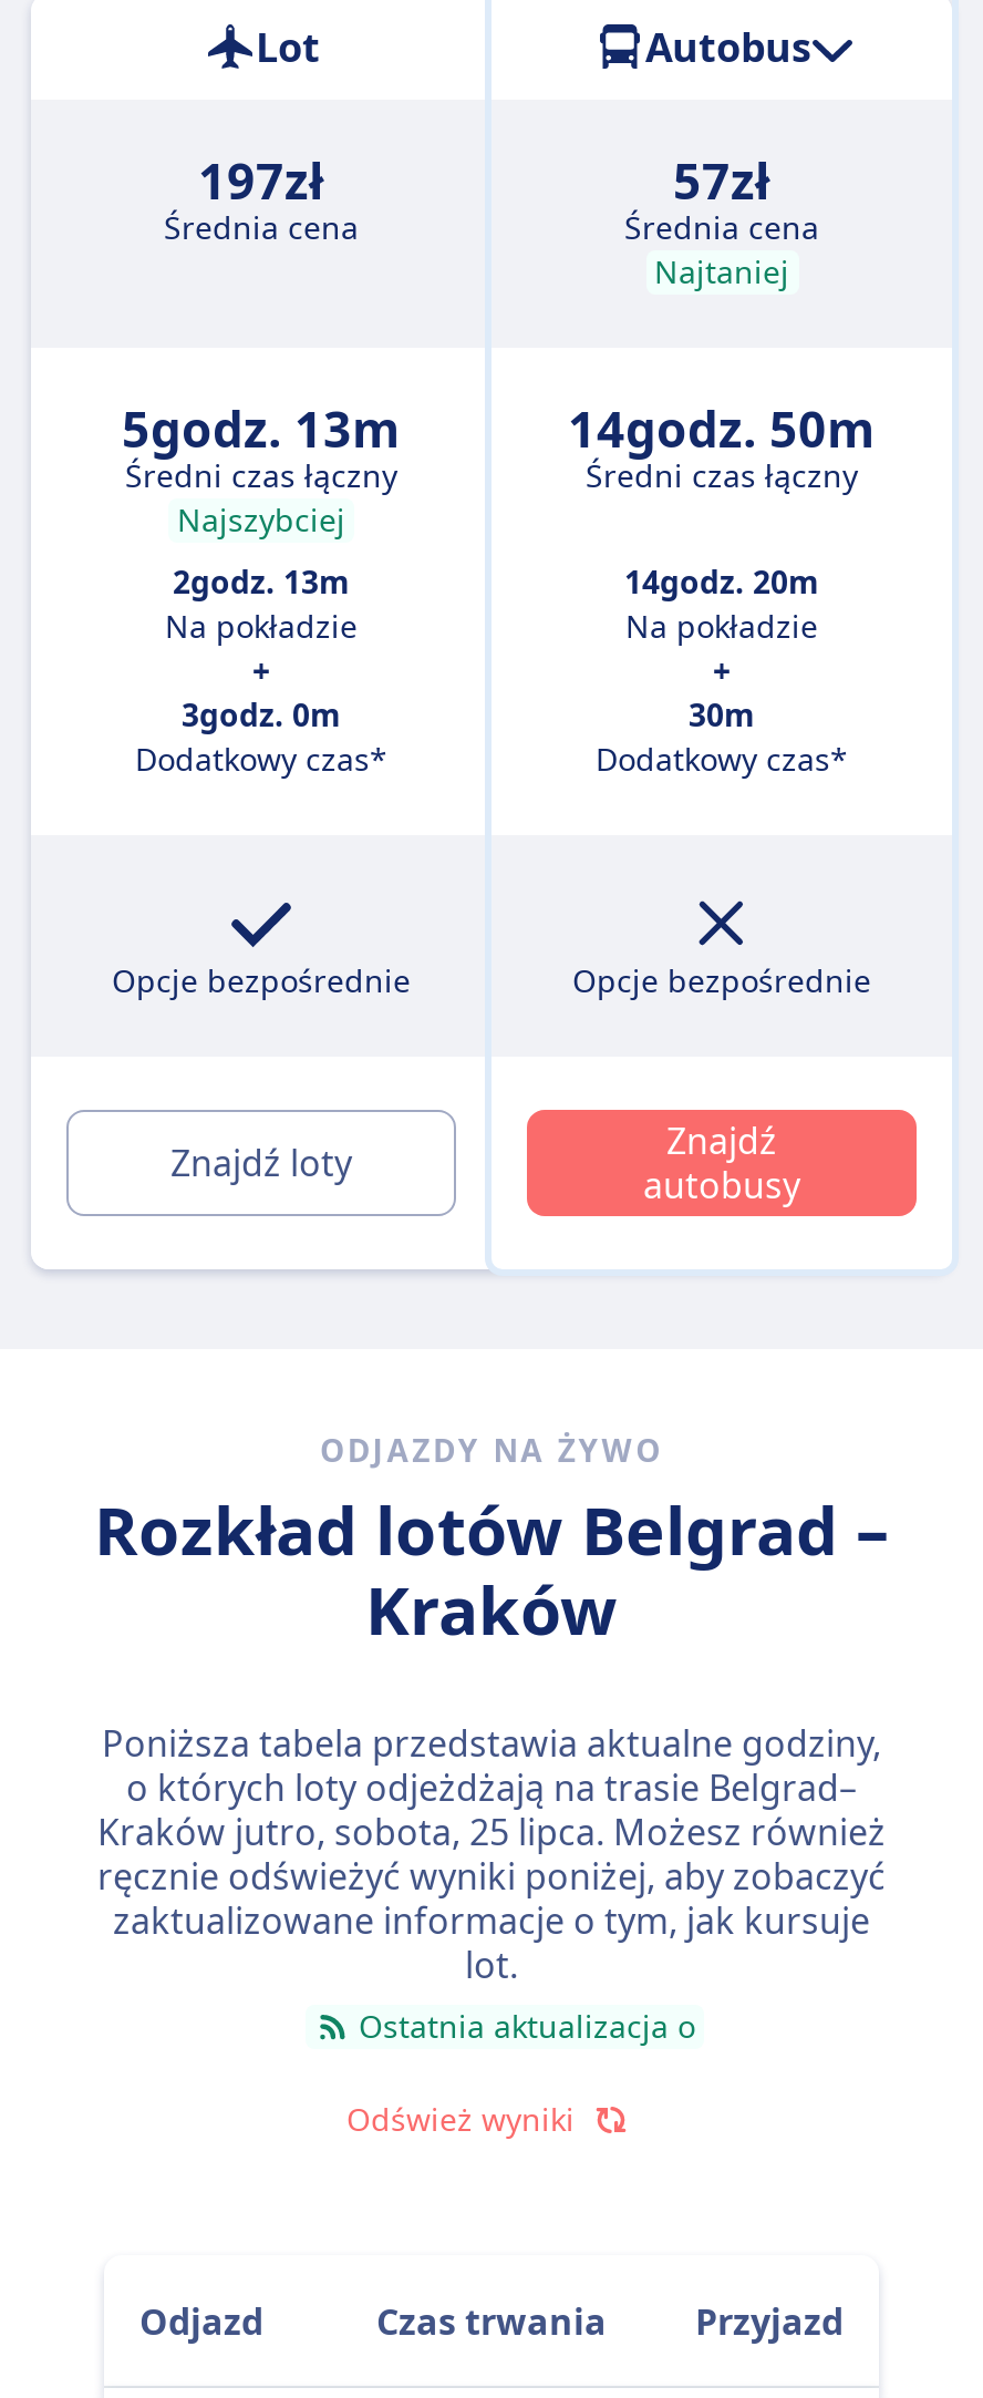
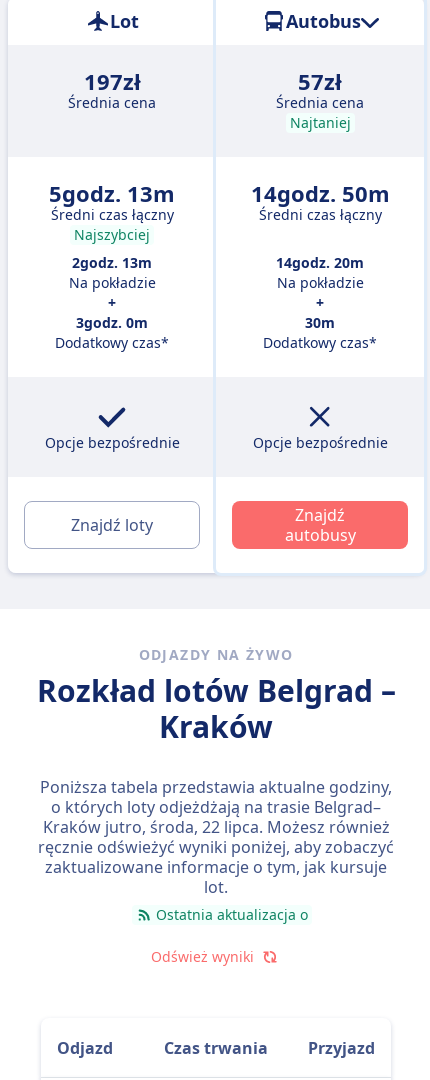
[97,1808,886,1856] Kraków jutro, sobota, 25 lipca. Możesz również -> [42,816,389,838] Kraków jutro, środa, 22 lipca. Możesz również

